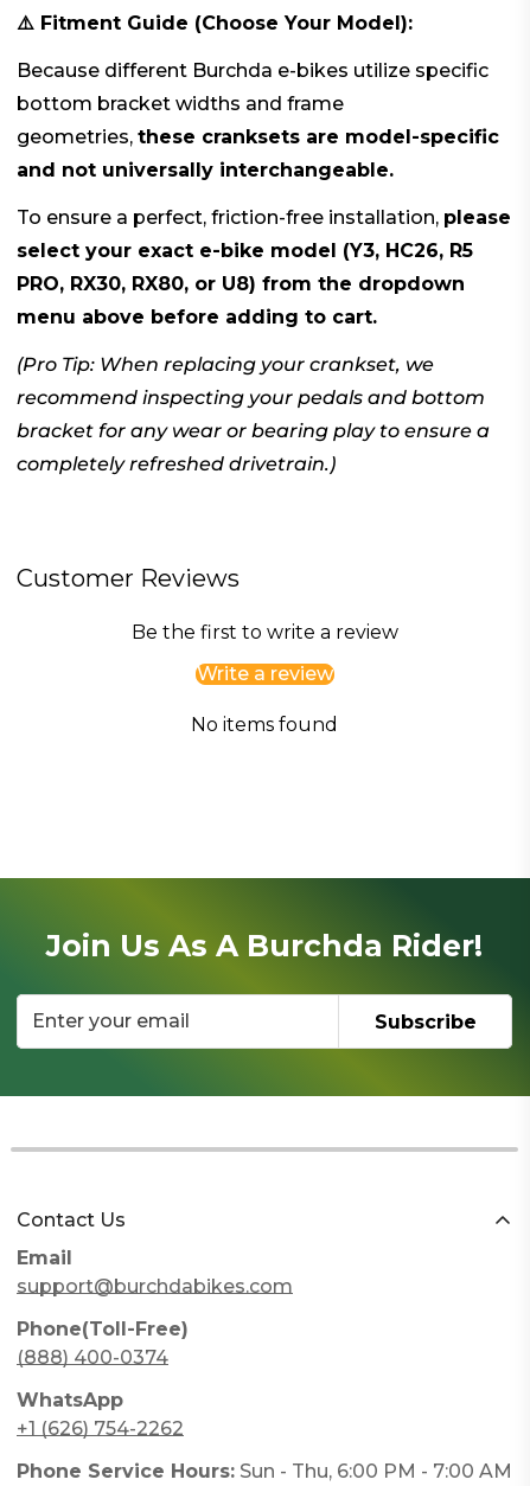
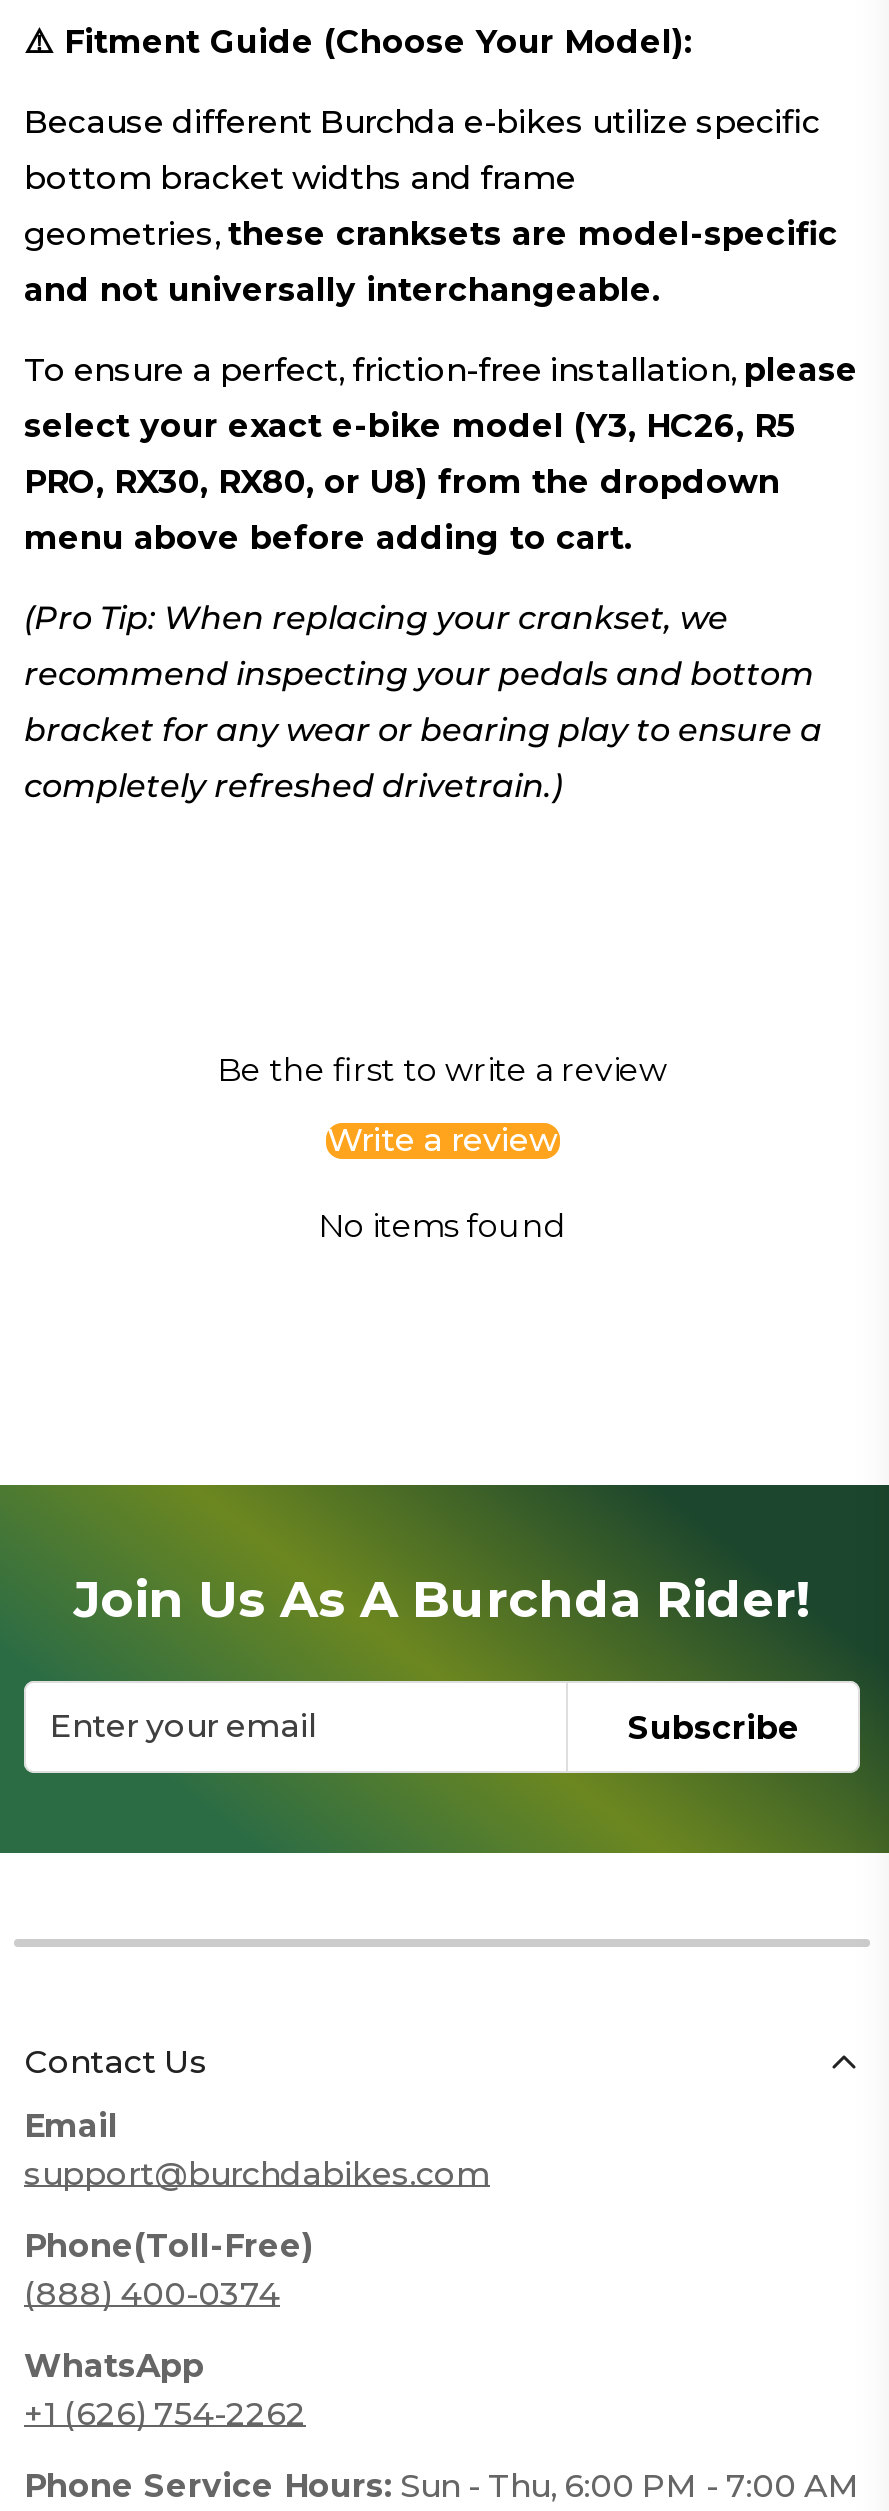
[17,564,240,593] Customer Reviews -> none

